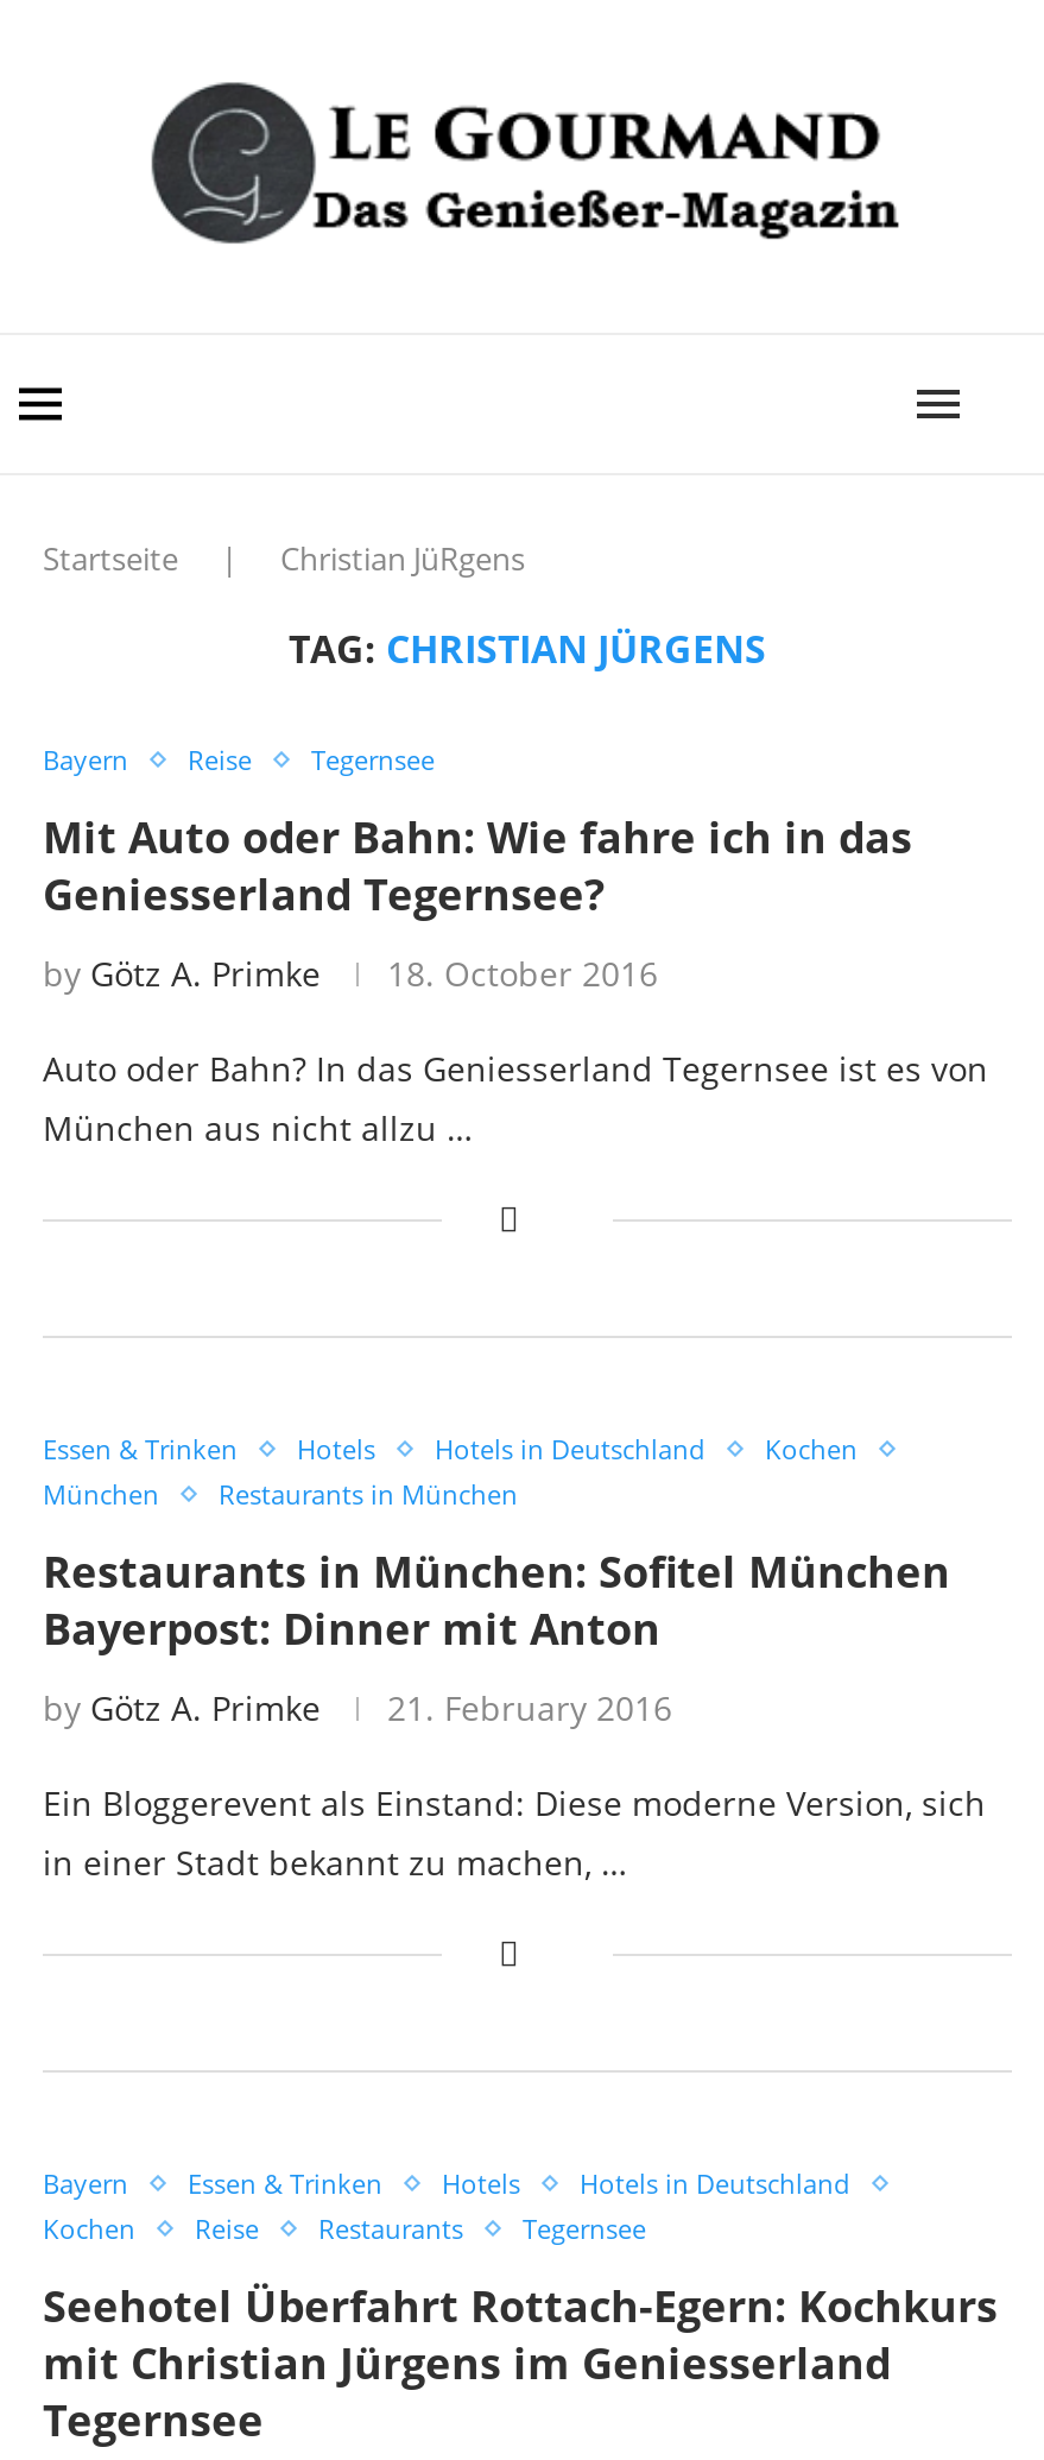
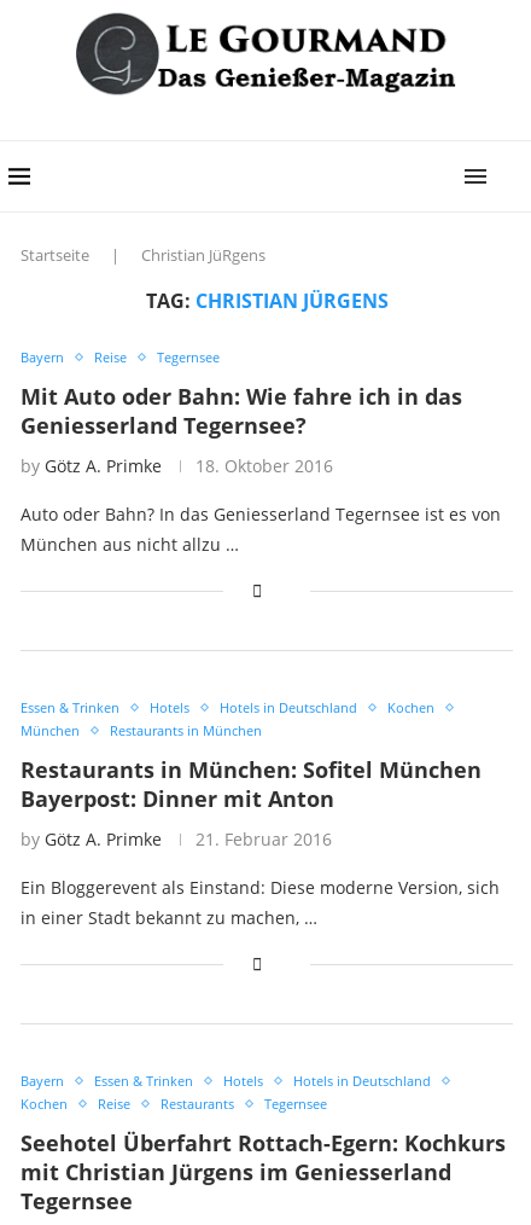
[43,952,658,997] by Götz A. Primke 18. October 2016 -> [21,455,333,478] by Götz A. Primke 18. Oktober 2016
[43,1686,672,1732] by Götz A. Primke 21. February 2016 -> [21,828,332,851] by Götz A. Primke 21. Februar 2016

